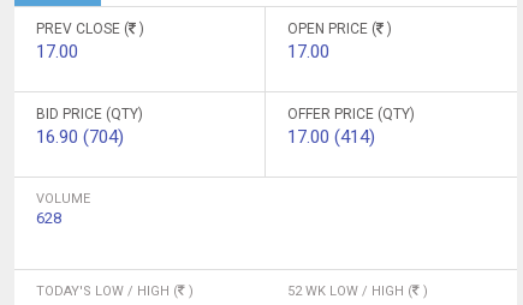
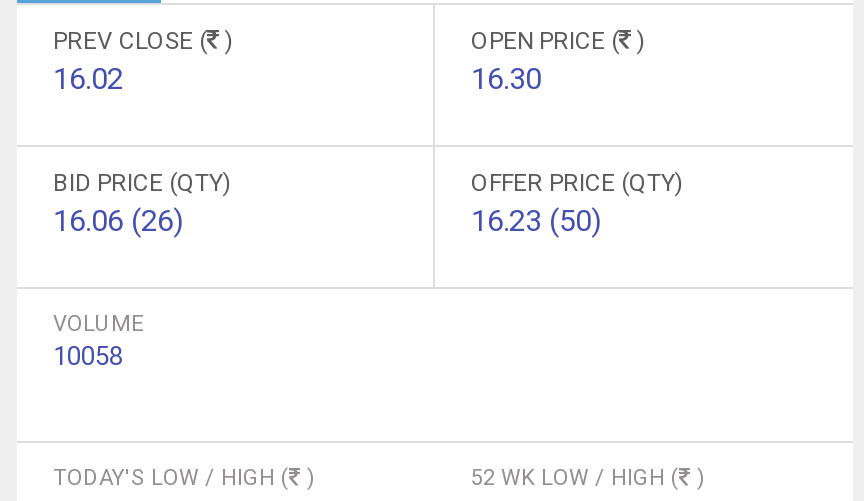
[36,41,78,62] 17.00 -> [53,61,123,97] 16.02
[287,41,329,62] 17.00 -> [471,61,541,97] 16.30
[36,126,124,148] 16.90 (704) -> [53,203,183,239] 16.06 (26)
[287,126,375,148] 17.00 (414) -> [471,203,601,239] 16.23 (50)
[36,209,61,227] 628 -> [53,341,123,371] 10058

